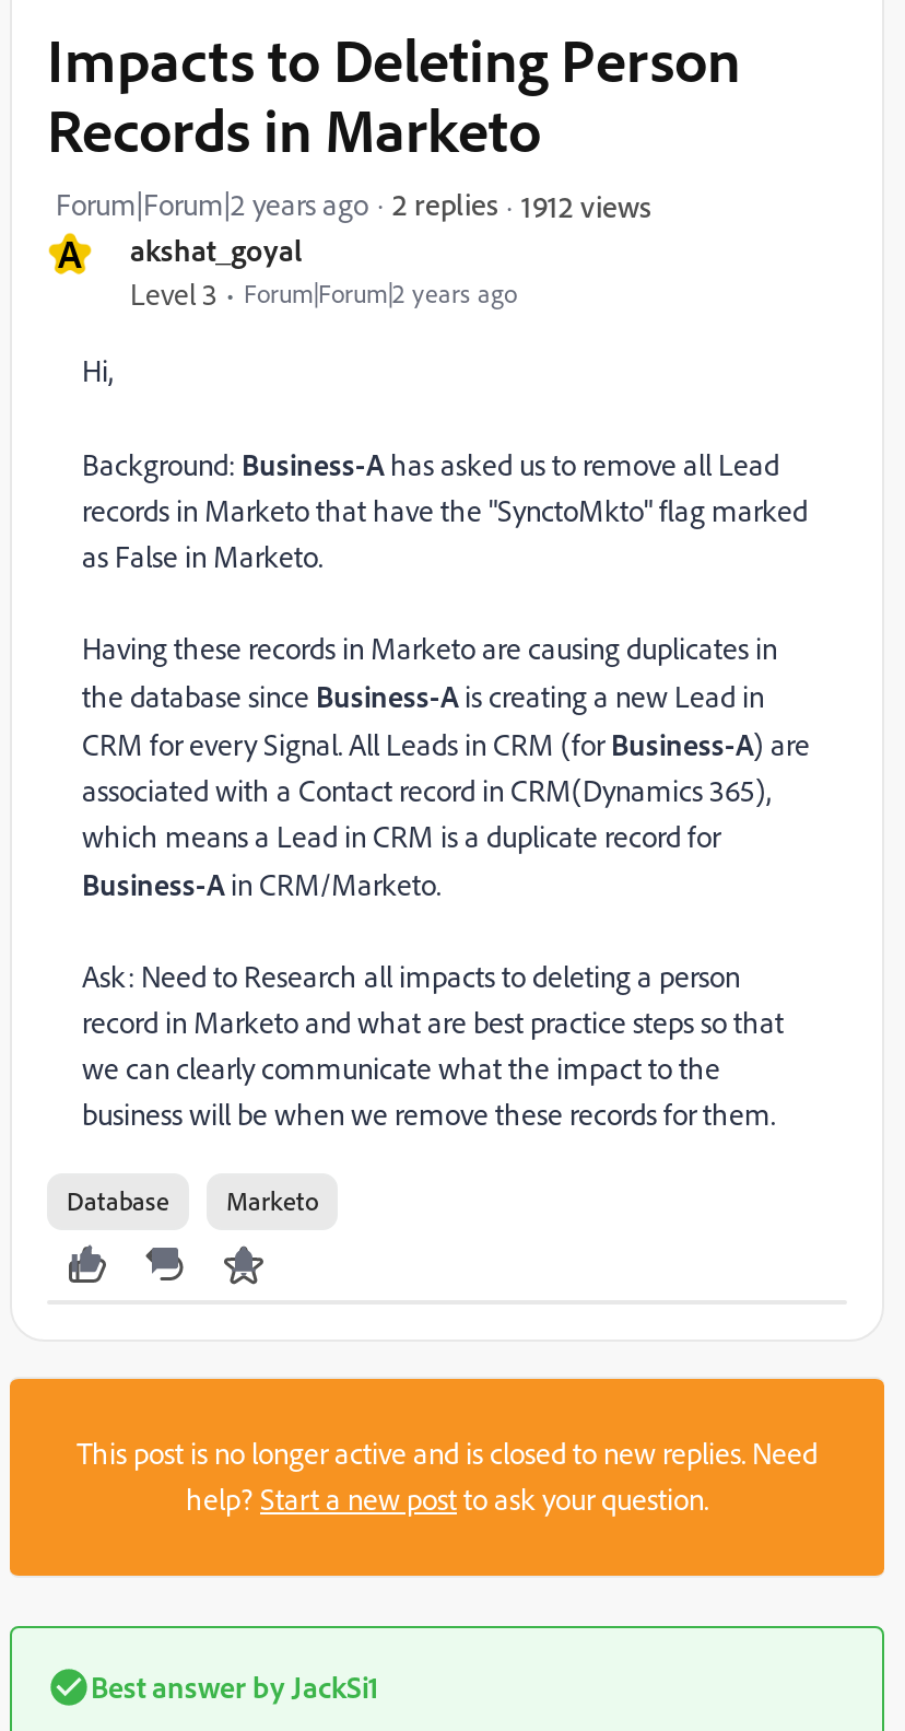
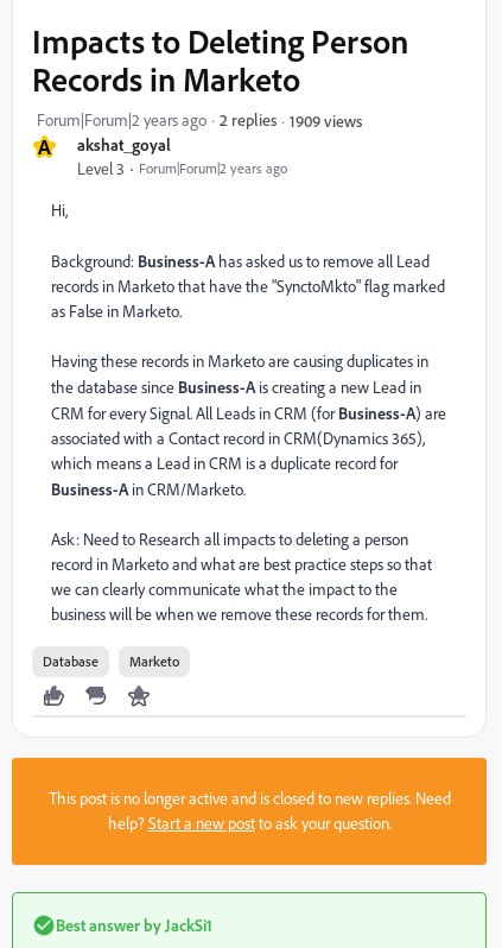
[521,186,650,223] 1912 views -> [290,110,362,130] 1909 views

